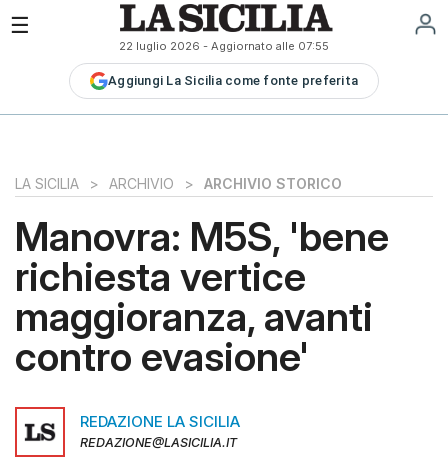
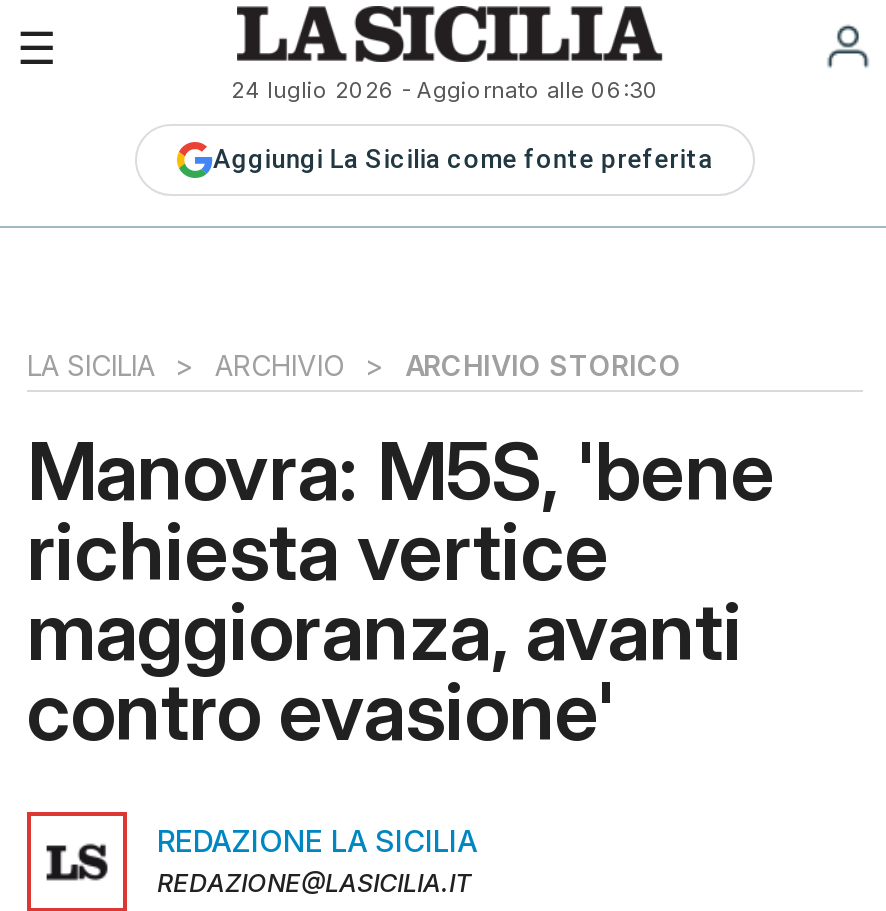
[119,38,329,52] 22 luglio 2026 - Aggiornato alle 07:55 -> [231,75,659,103] 24 luglio 2026 - Aggiornato alle 06:30

